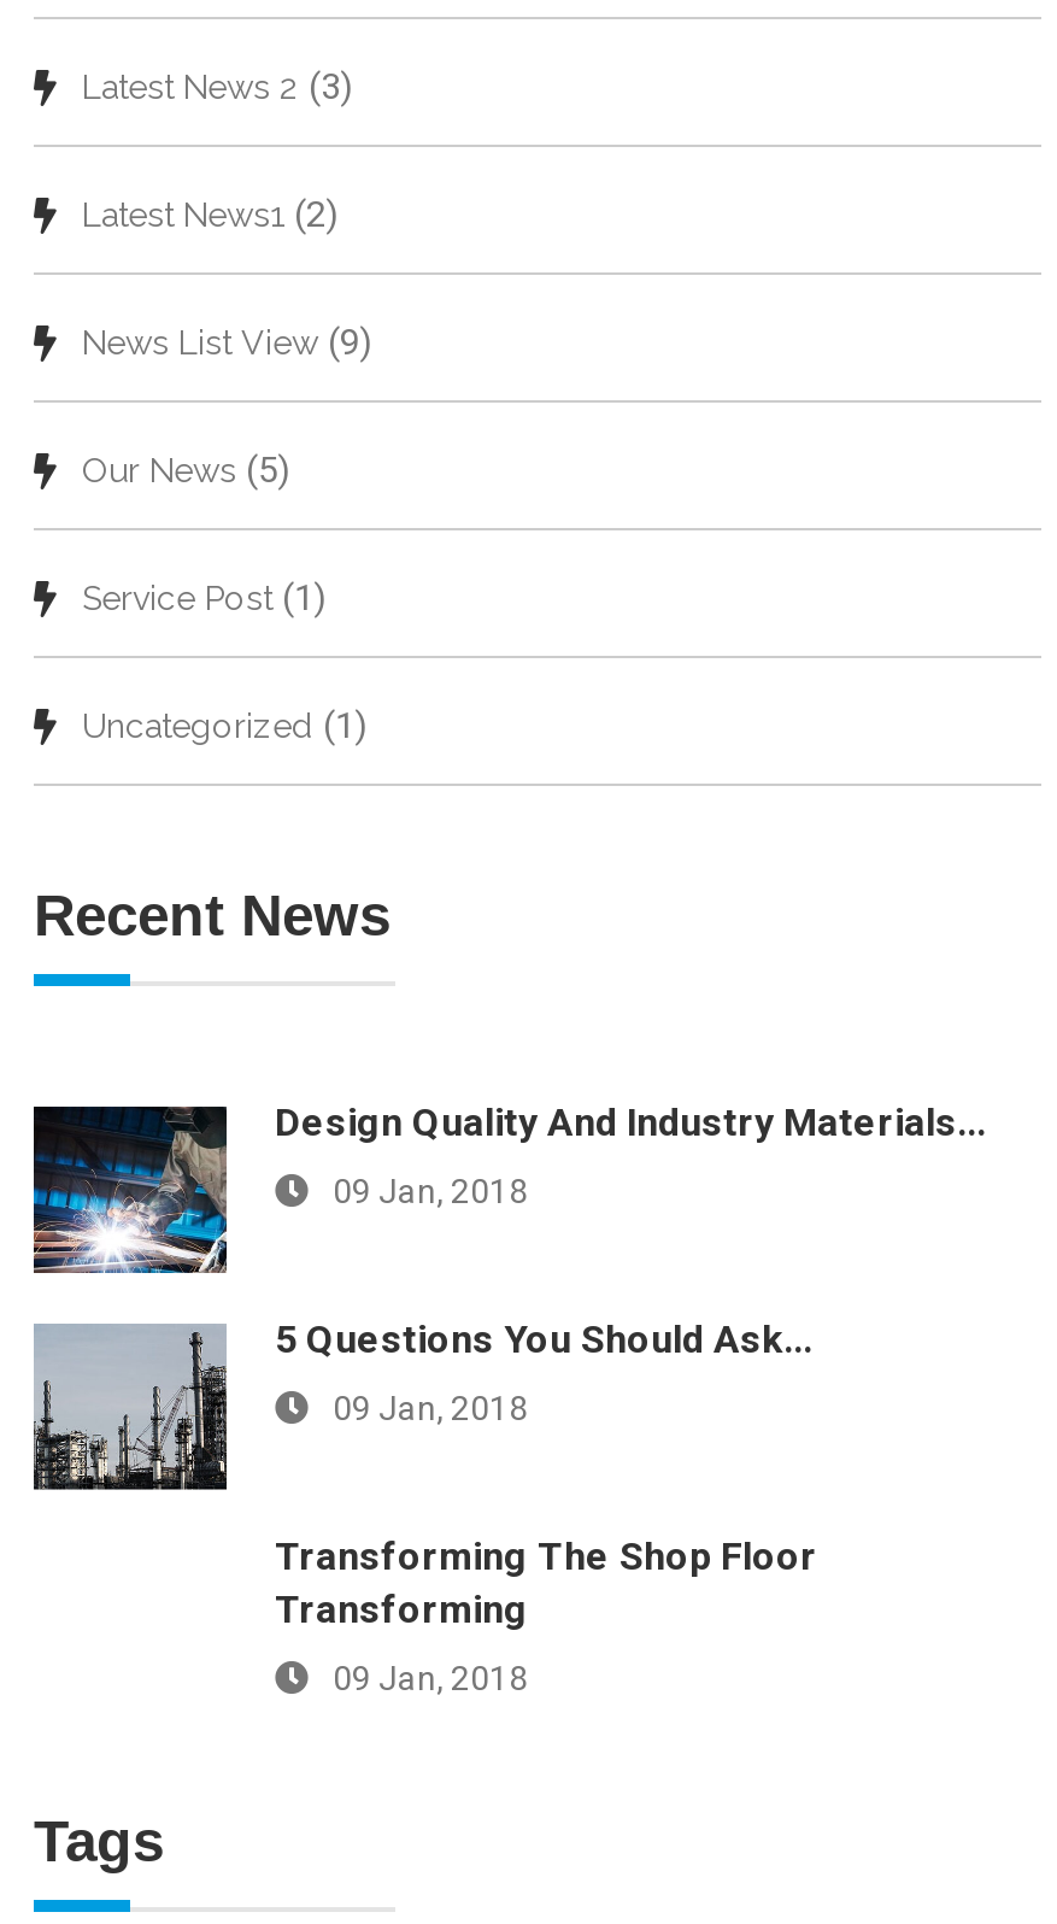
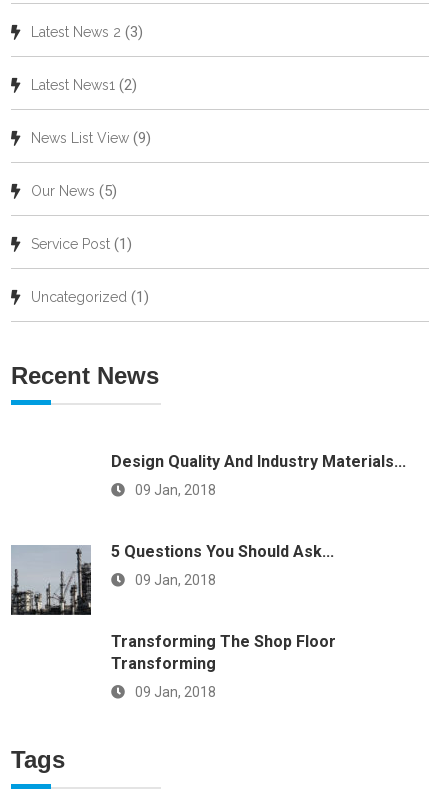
[31,1104,229,1275] [image] -> none

